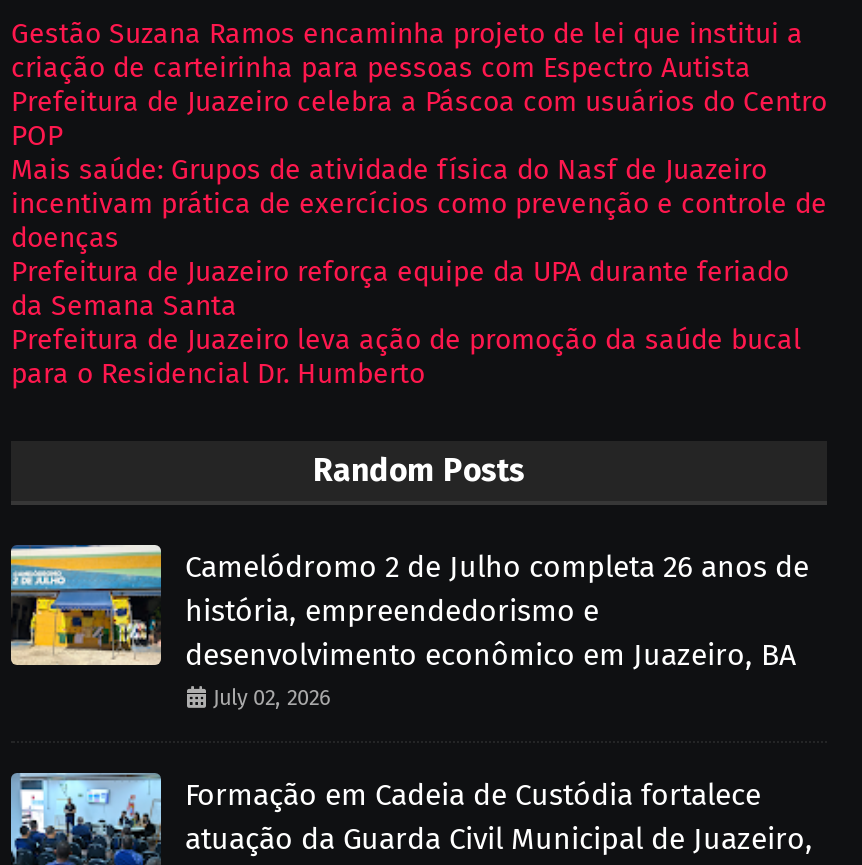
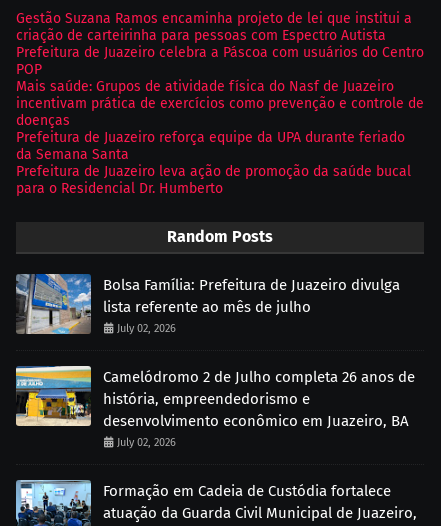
none -> [15,273,400,335] [image] | Bolsa Família: Prefeitura de Juazeiro divulga | lista referente ao mês de julho | July 02, 2026

